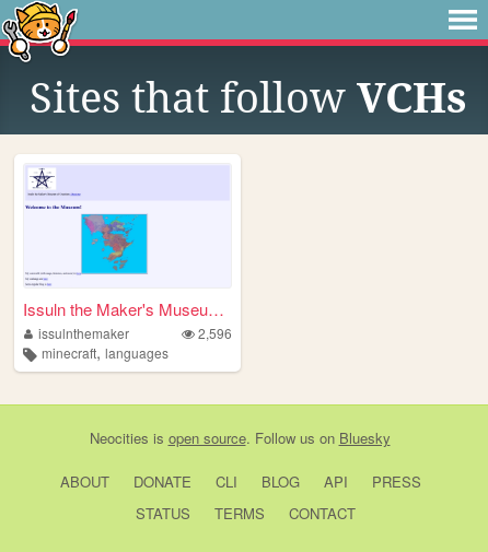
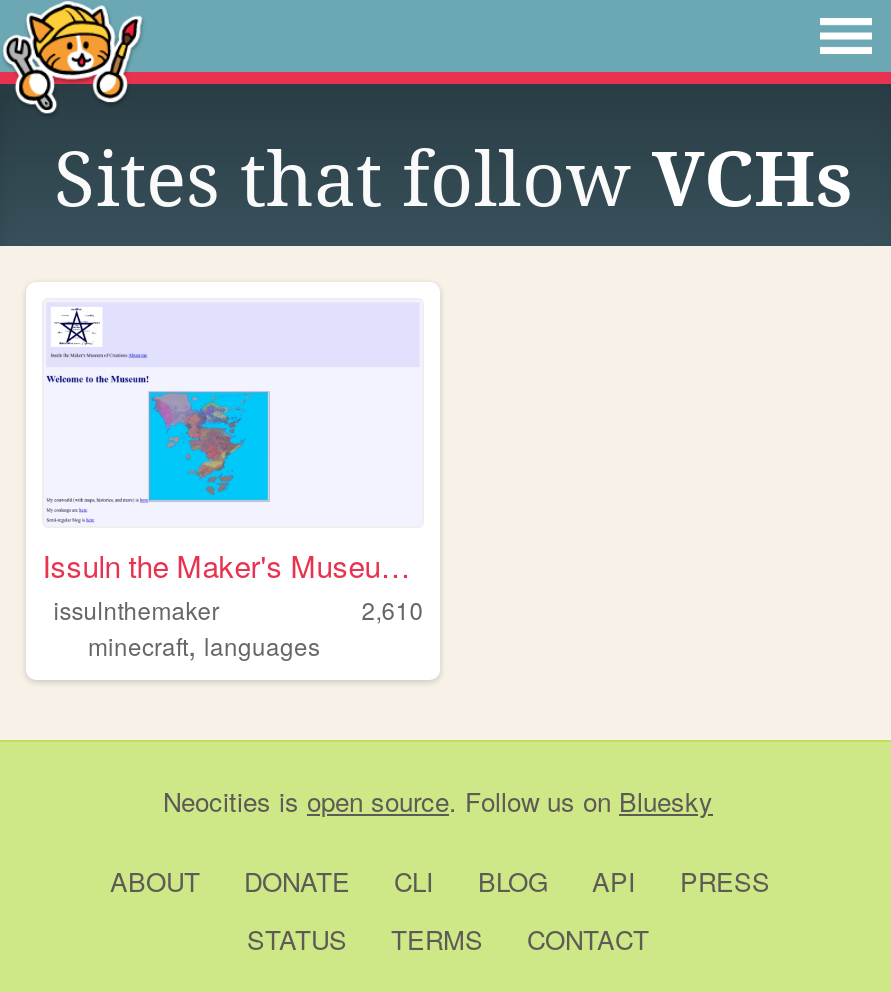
[198,324,232,342] 2,596 -> [361,592,423,626] 2,610

